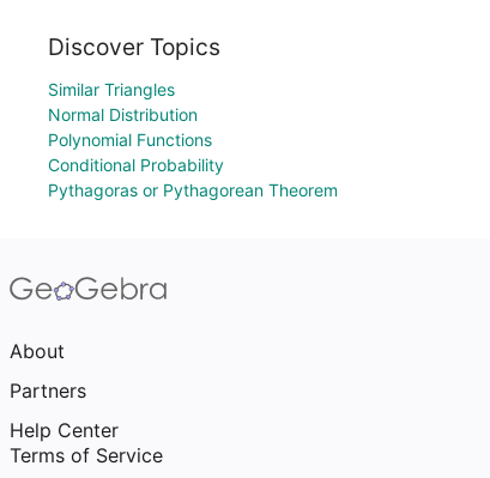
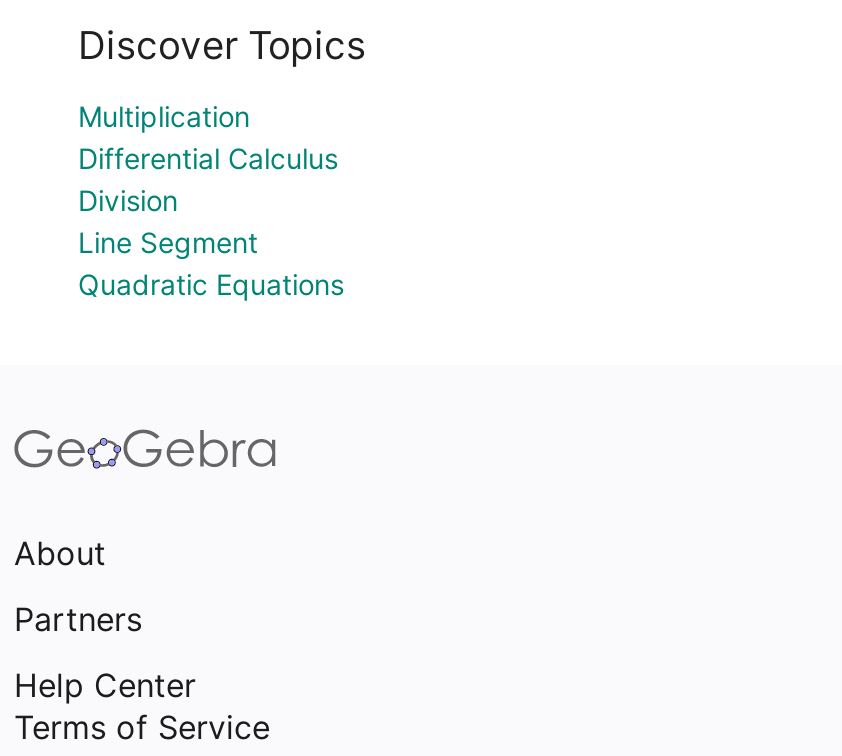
[48,79,338,200] Similar Triangles | Normal Distribution | Polynomial Functions | Conditional Probability | Pythagoras or Pythagorean Theorem -> [78,99,344,301] Multiplication | Differential Calculus | Division | Line Segment | Quadratic Equations

